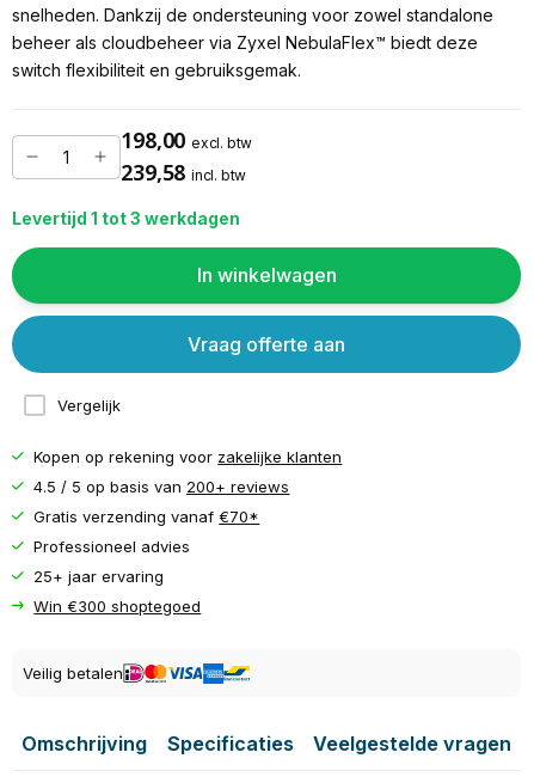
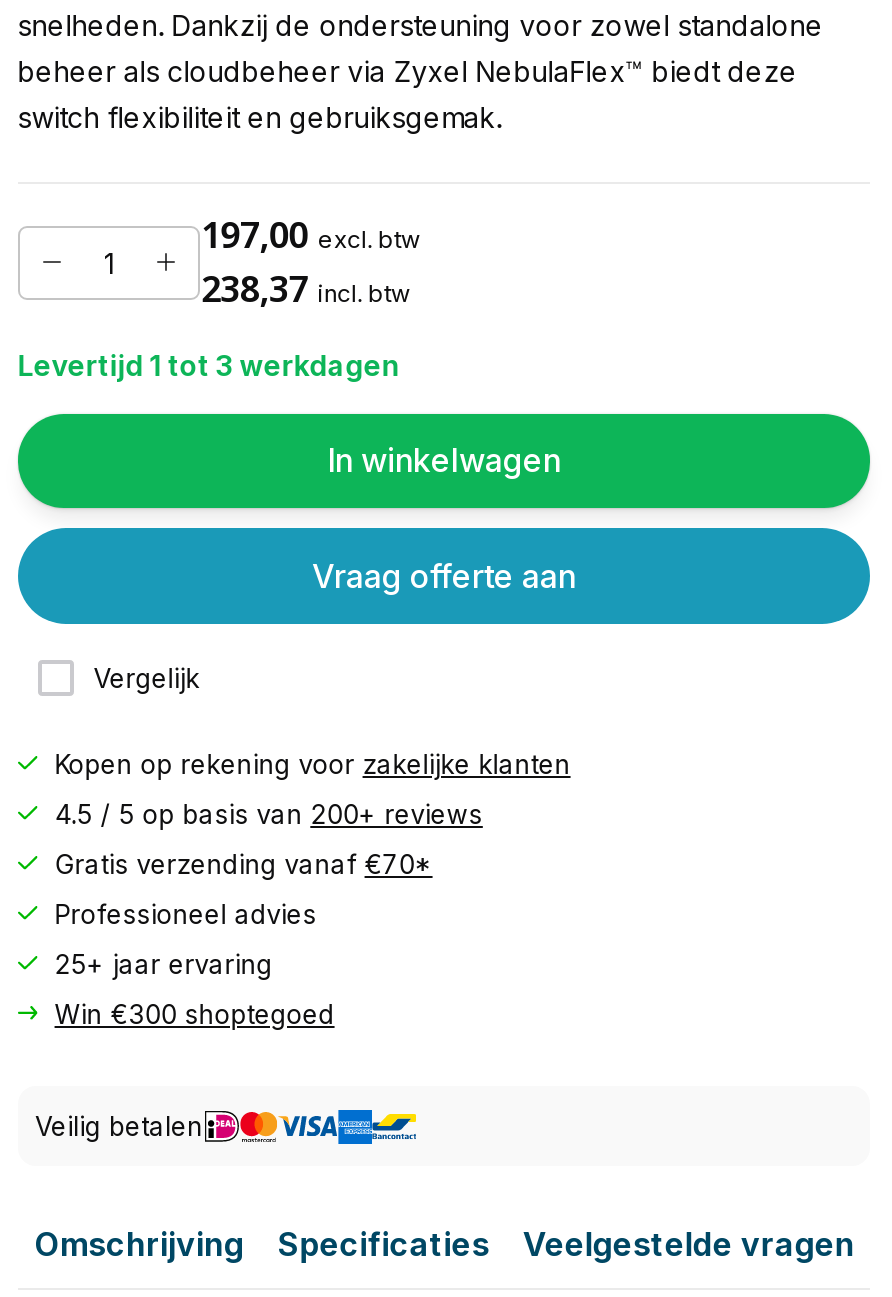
[121,126,252,155] 198,00 excl. btw -> [201,211,420,259] 197,00 excl. btw
[121,158,246,187] 239,58 incl. btw -> [201,265,410,313] 238,37 incl. btw

